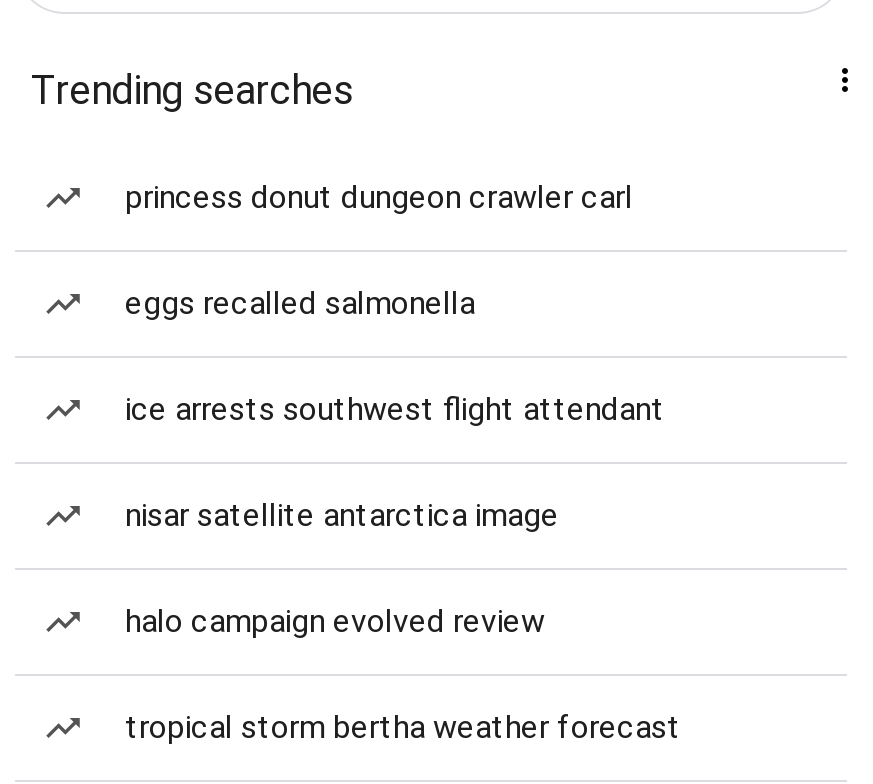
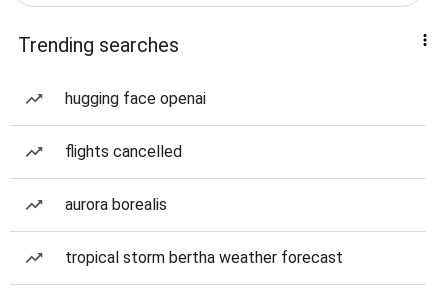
[125,178,665,640] princess donut dungeon crawler carl | eggs recalled salmonella | ice arrests southwest flight attendant | nisar satellite antarctica image | halo campaign evolved review -> [65,89,206,214] hugging face openai | flights cancelled | aurora borealis

